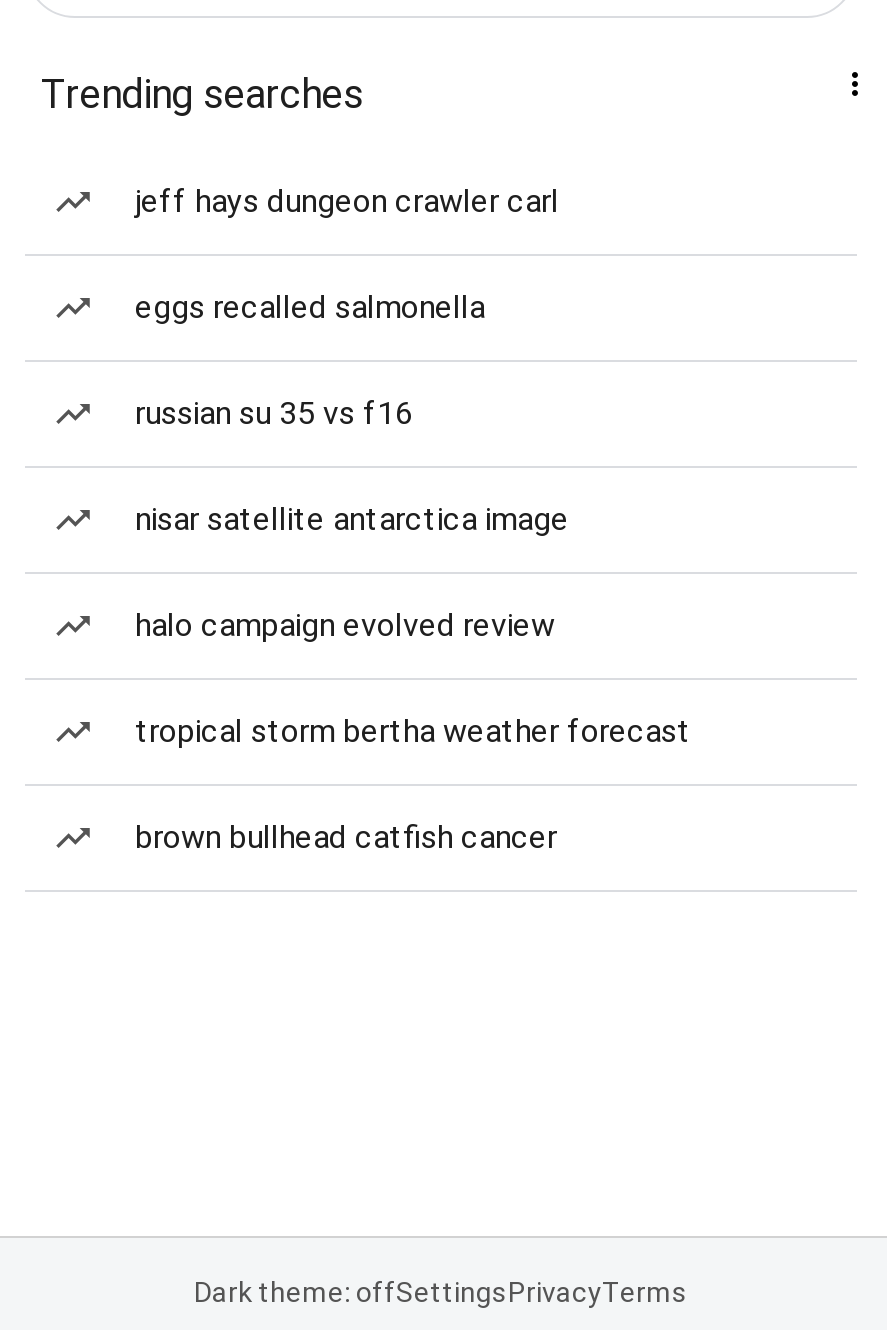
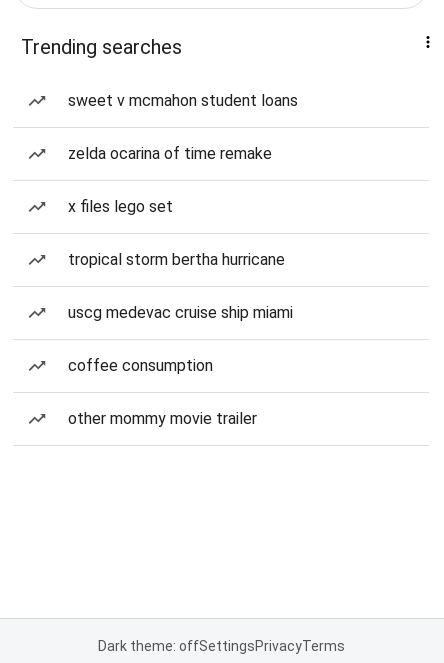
[135,182,559,220] jeff hays dungeon crawler carl -> [68,91,298,110] sweet v mcmahon student loans
[135,288,485,326] eggs recalled salmonella -> [68,144,272,163] zelda ocarina of time remake
[135,394,413,432] russian su 35 vs f16 -> [68,197,173,216] x files lego set
[135,500,569,538] nisar satellite antarctica image -> [68,250,285,269] tropical storm bertha hurricane
[135,606,555,644] halo campaign evolved review -> [68,303,293,322] uscg medevac cruise ship miami
[135,712,691,750] tropical storm bertha weather forecast -> [68,356,213,375] coffee consumption
[135,818,557,856] brown bullhead catfish cancer -> [68,409,257,428] other mommy movie trailer

